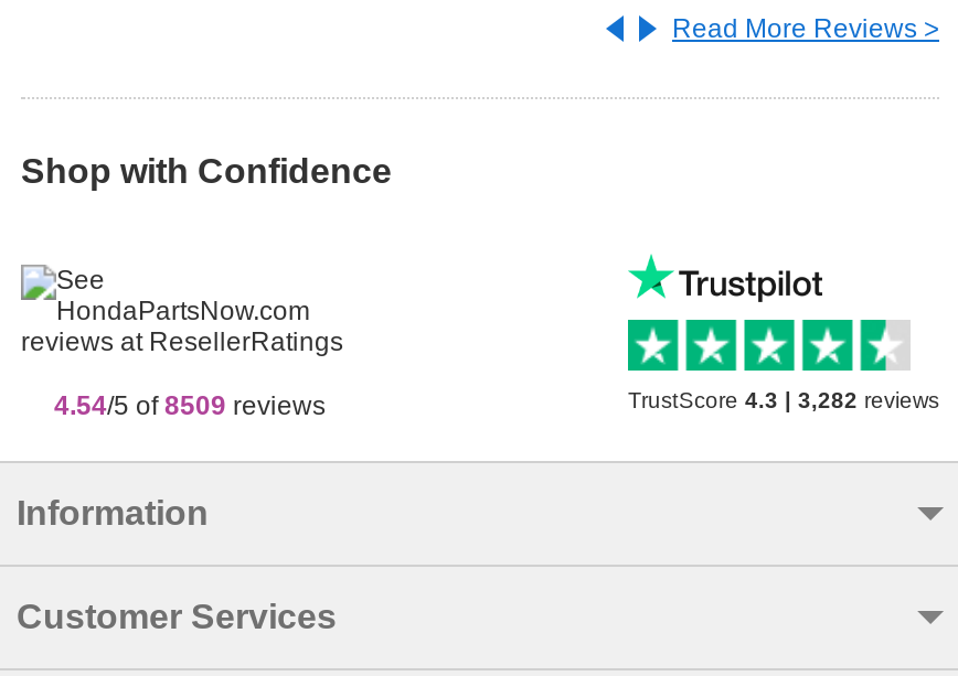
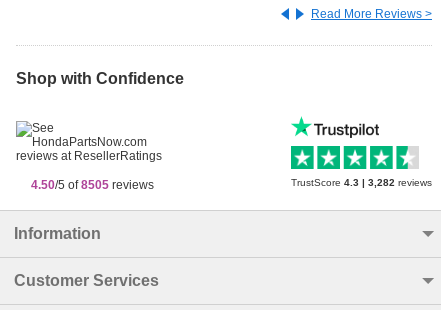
[54,390,326,421] 4.54/5 of 8509 reviews -> [31,178,154,192] 4.50/5 of 8505 reviews

